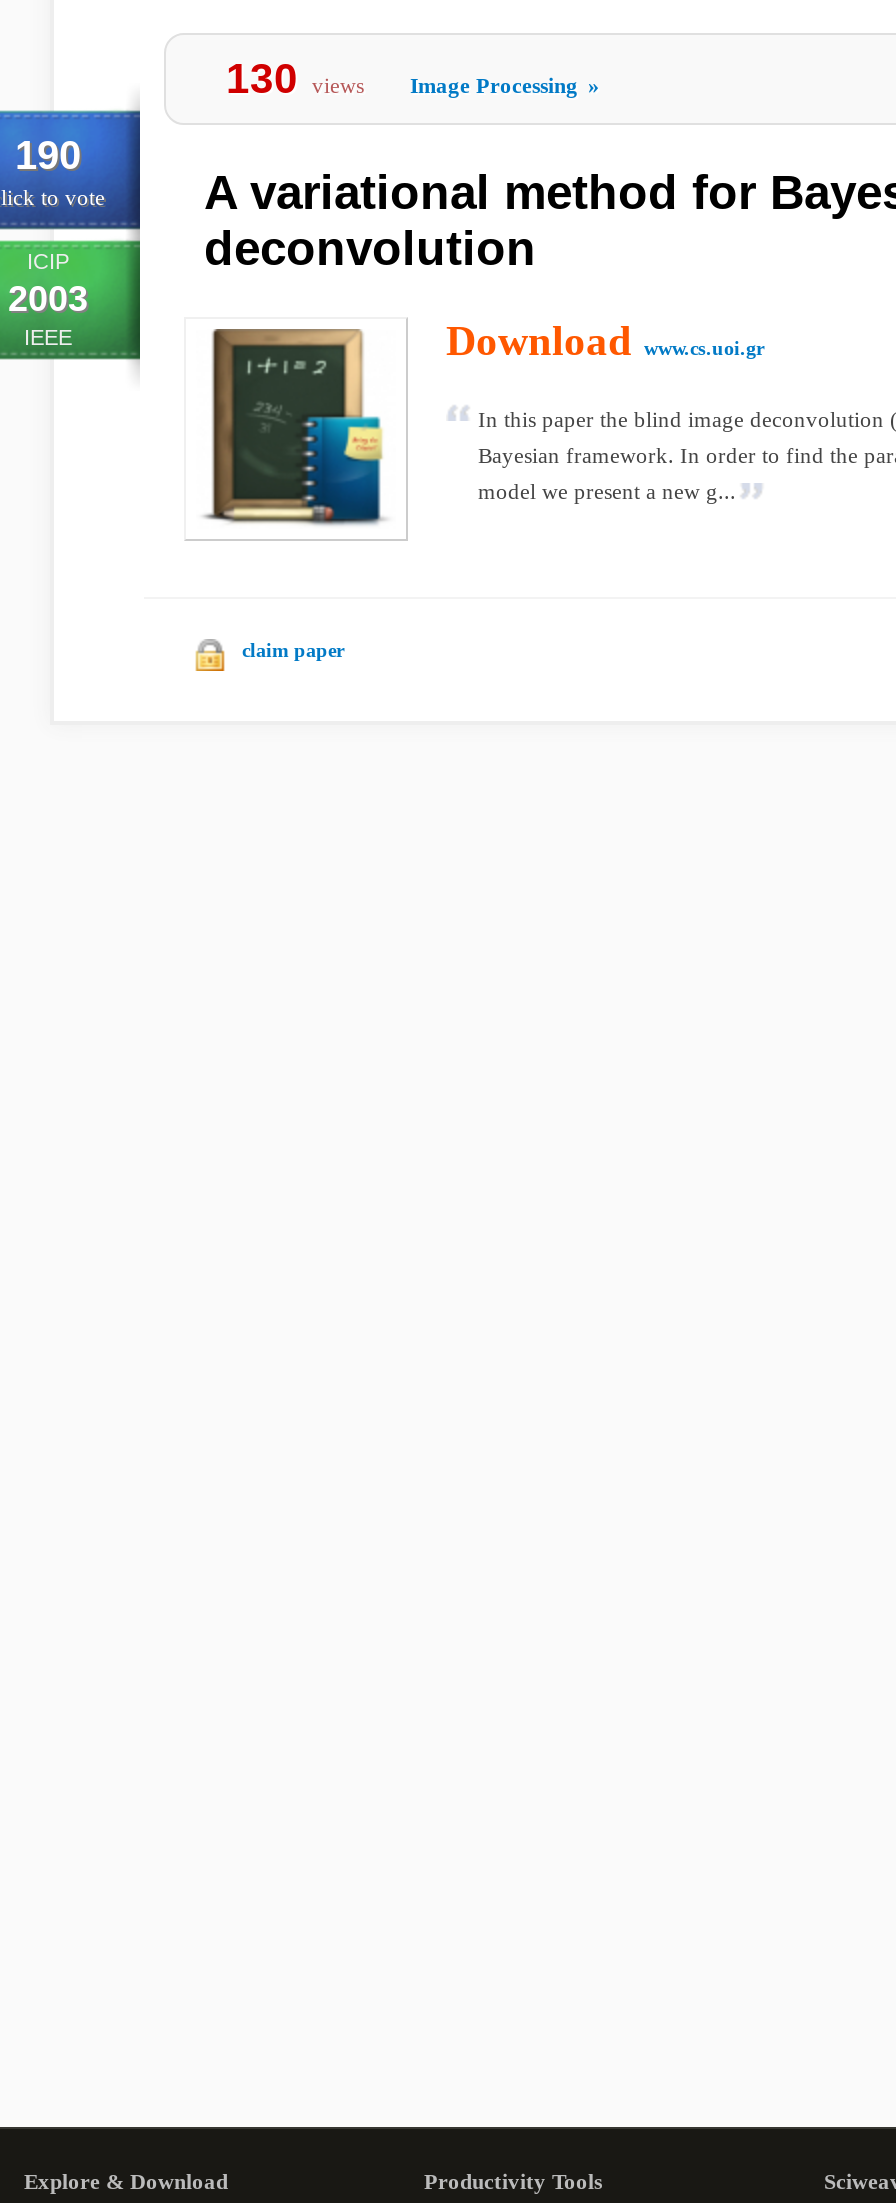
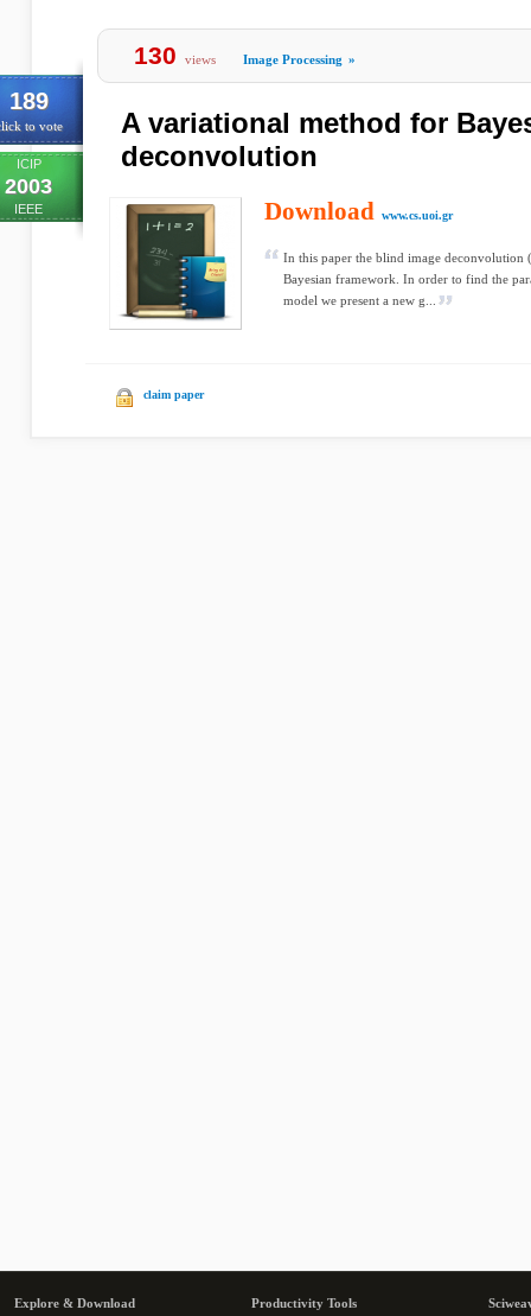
[15,133,81,177] 190 -> [9,88,48,114] 189

